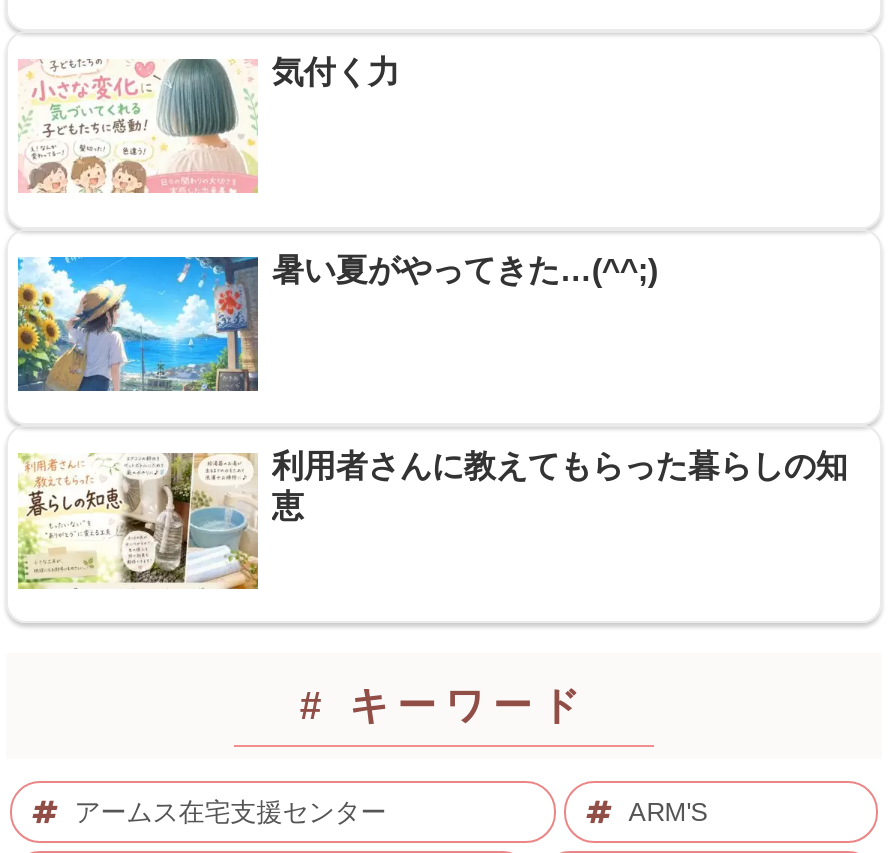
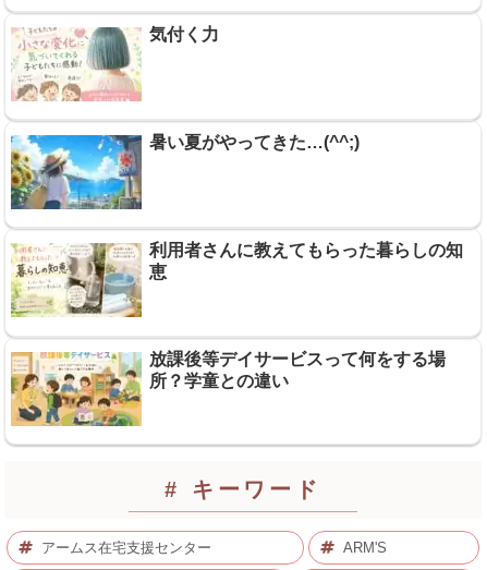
none -> [10,350,445,427] [image] | 放課後等デイサービスって何をする場 | 所？学童との違い

